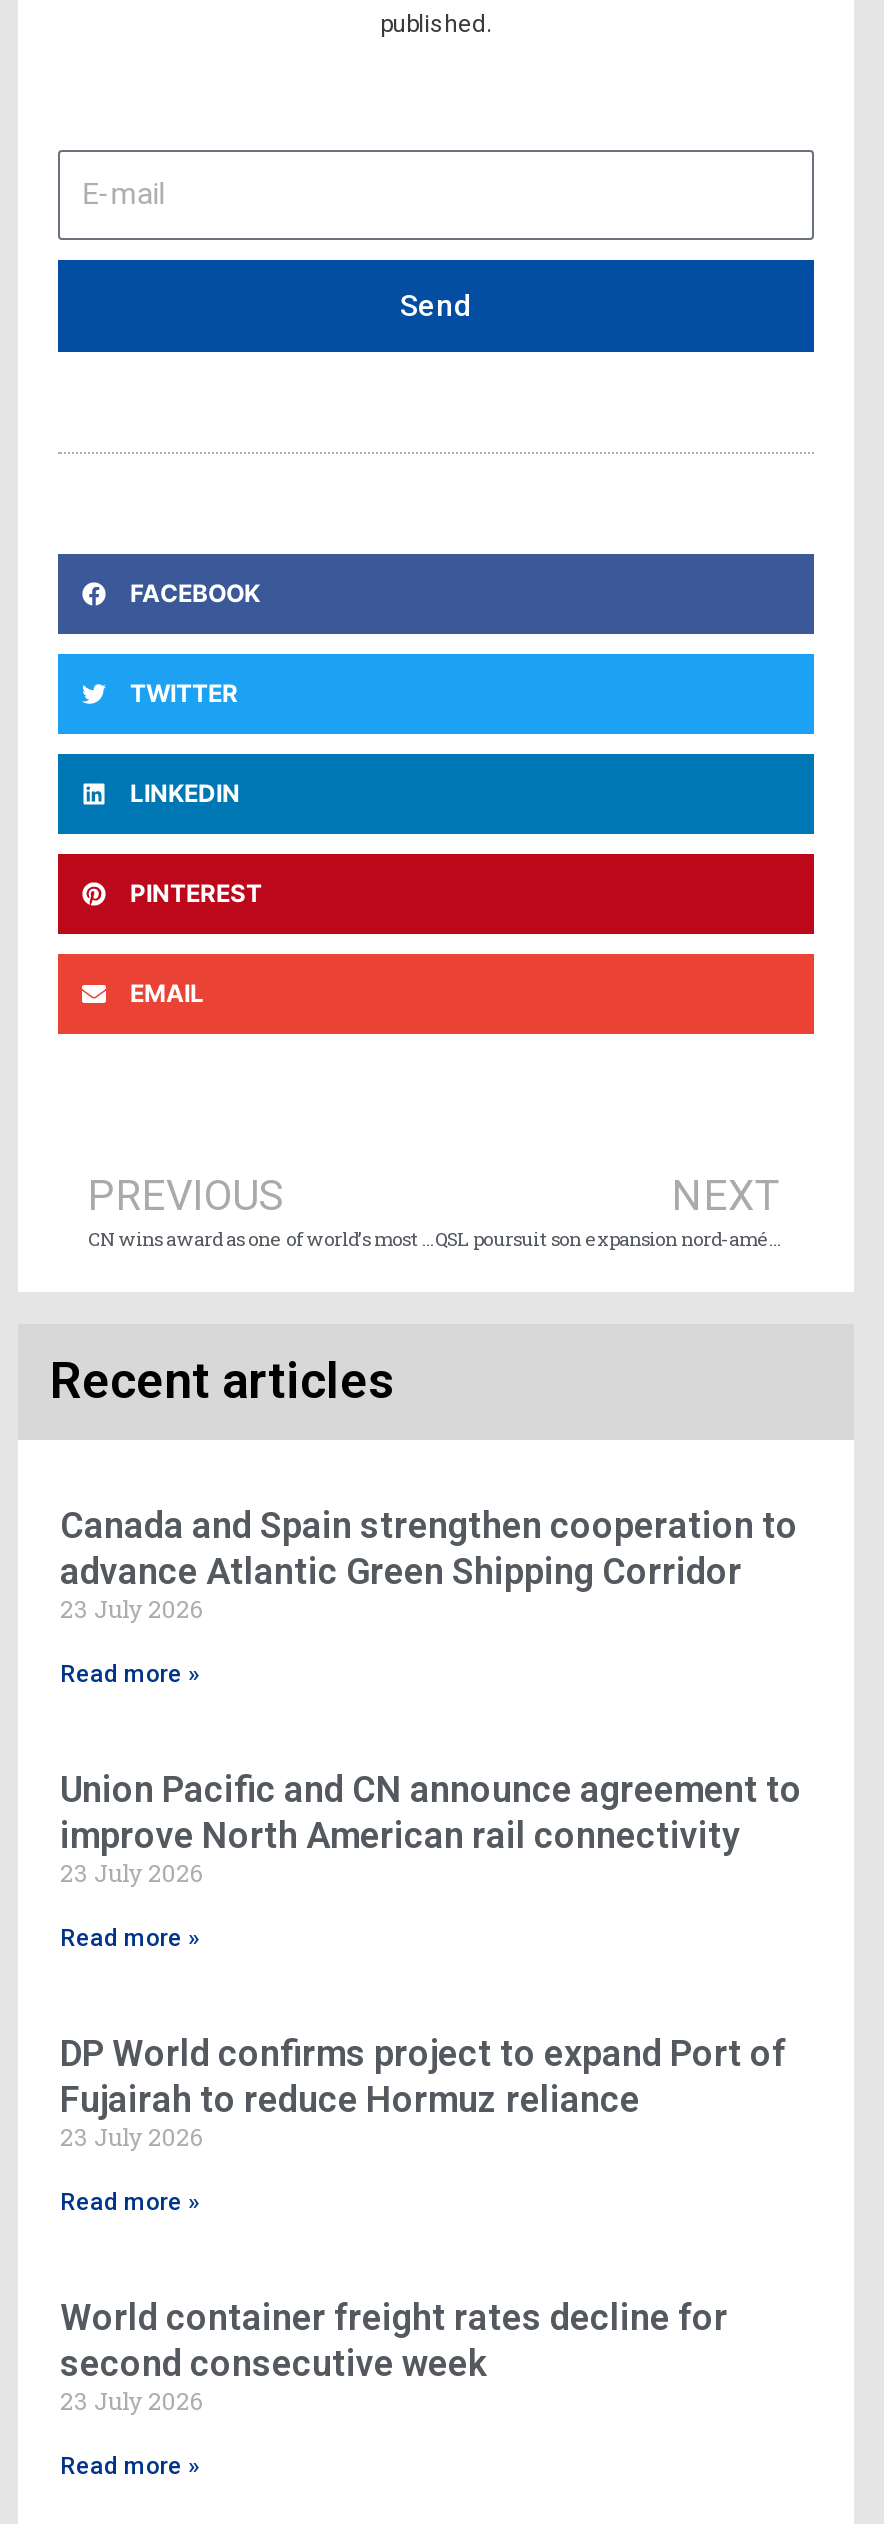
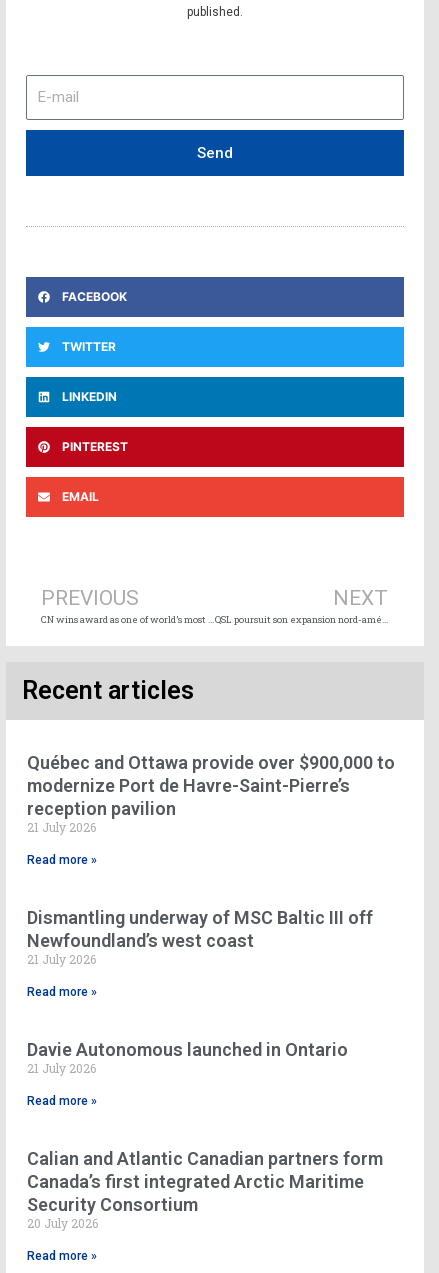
[60,1504,798,1624] Canada and Spain strengthen cooperation to | advance Atlantic Green Shipping Corridor | 23 July 2026 -> [27,752,395,835] Québec and Ottawa provide over $900,000 to | modernize Port de Havre-Saint-Pierre’s | reception pavilion | 21 July 2026
[60,1768,802,1888] Union Pacific and CN announce agreement to | improve North American rail connectivity | 23 July 2026 -> [27,907,373,967] Dismantling underway of MSC Baltic III off | Newfoundland’s west coast | 21 July 2026
[60,2032,786,2152] DP World confirms project to expand Port of | Fujairah to reduce Hormuz reliance | 23 July 2026 -> [27,1039,348,1076] Davie Autonomous launched in Ontario | 21 July 2026
[60,2296,728,2416] World container freight rates decline for | second consecutive week | 23 July 2026 -> [27,1148,383,1231] Calian and Atlantic Canadian partners form | Canada’s first integrated Arctic Maritime | Security Consortium | 20 July 2026

